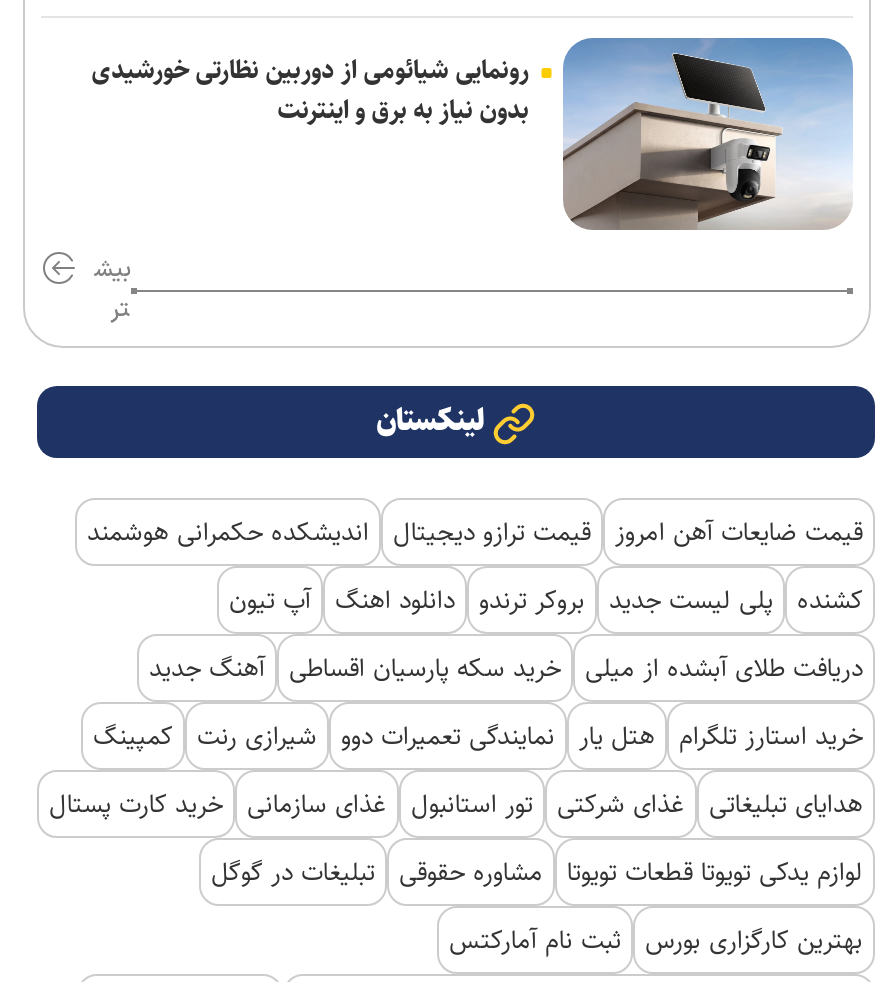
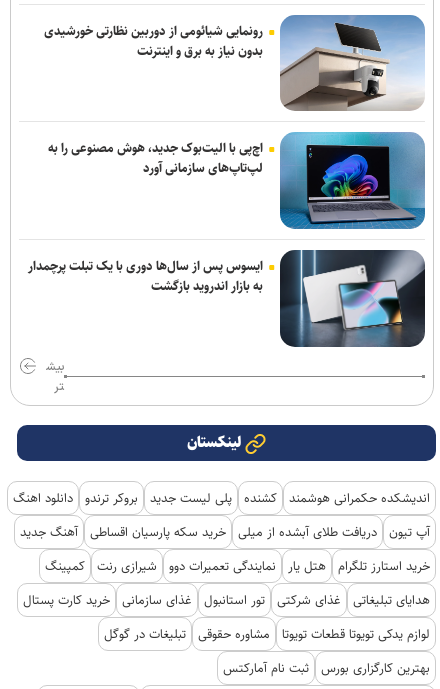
none -> [28,256,263,296] ایسوس پس از سال‌ها دوری با یک تبلت پرچمدار | به بازار اندروید بازگشت
none -> [48,131,426,230] [image] | اچ‌پی با الیت‌بوک جدید، هوش مصنوعی را به | لپ‌تاپ‌های سازمانی آورد
moved [110,292,484,444] -> [53,378,240,454]: تر | لینکستان
[87,512,863,688] قیمت ضایعات آهن امروز قیمت ترازو دیجیتال اندیشکده حکمرانی هوشمند | کشنده پلی لیست جدید بروکر ترندو دانلود اهنگ آپ تیون | دریافت طلای آبشده از میلی خرید سکه پارسیان اقساطی آهنگ جدید -> [13,488,430,542] اندیشکده حکمرانی هوشمند کشنده پلی لیست جدید بروکر ترندو دانلود اهنگ | آپ تیون دریافت طلای آبشده از میلی خرید سکه پارسیان اقساطی آهنگ جدید

